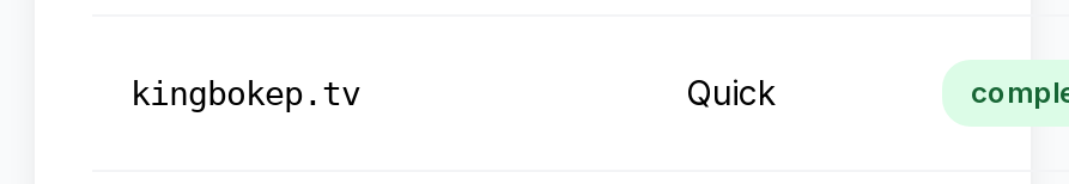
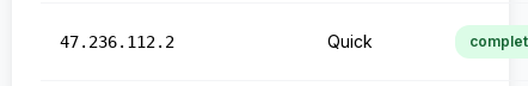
[130,74,360,112] kingbokep.tv -> [60,32,174,51] 47.236.112.2

